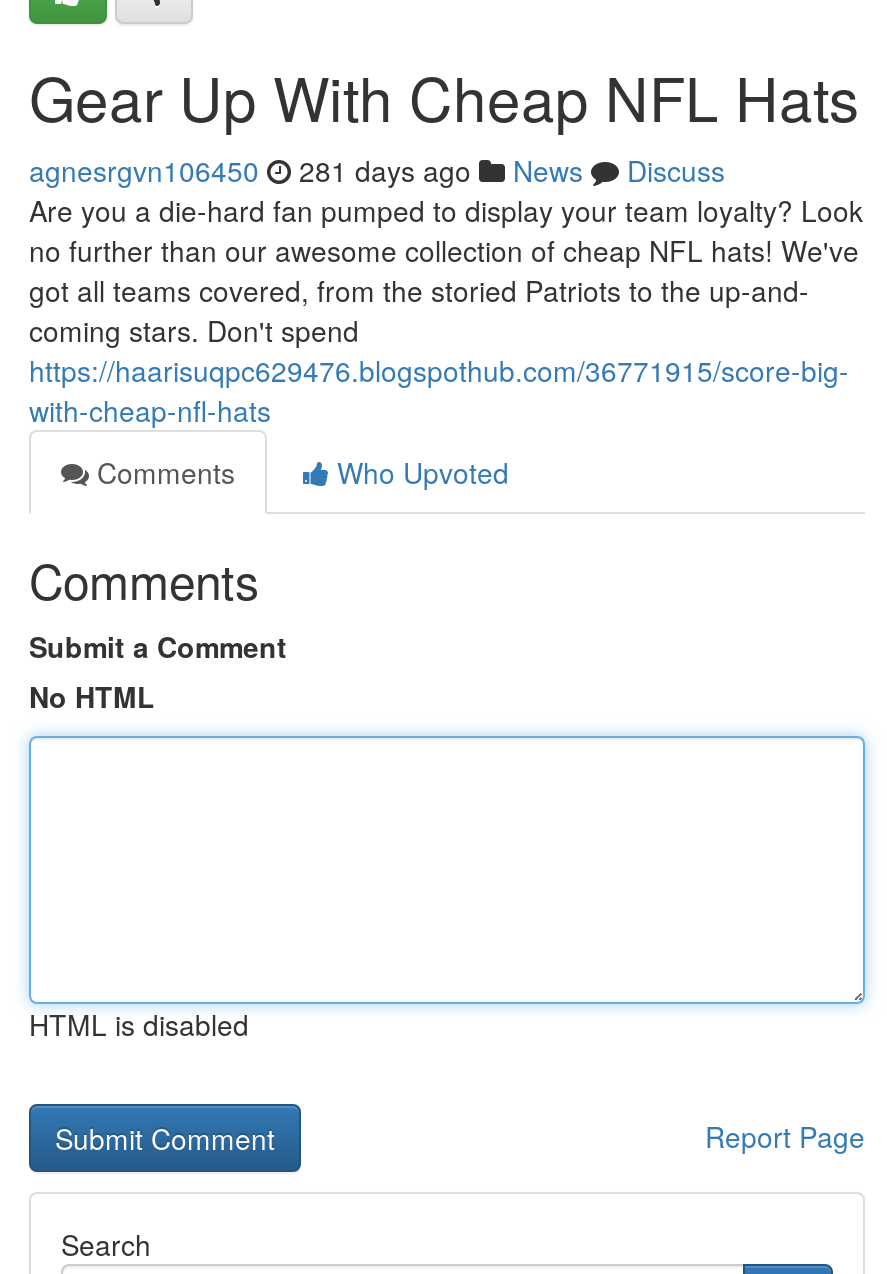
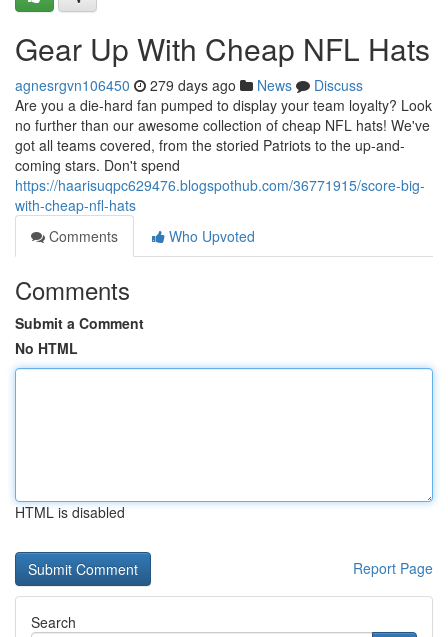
[29,150,725,190] agnesrgvn106450 281 days ago News Discuss -> [15,75,363,95] agnesrgvn106450 279 days ago News Discuss

